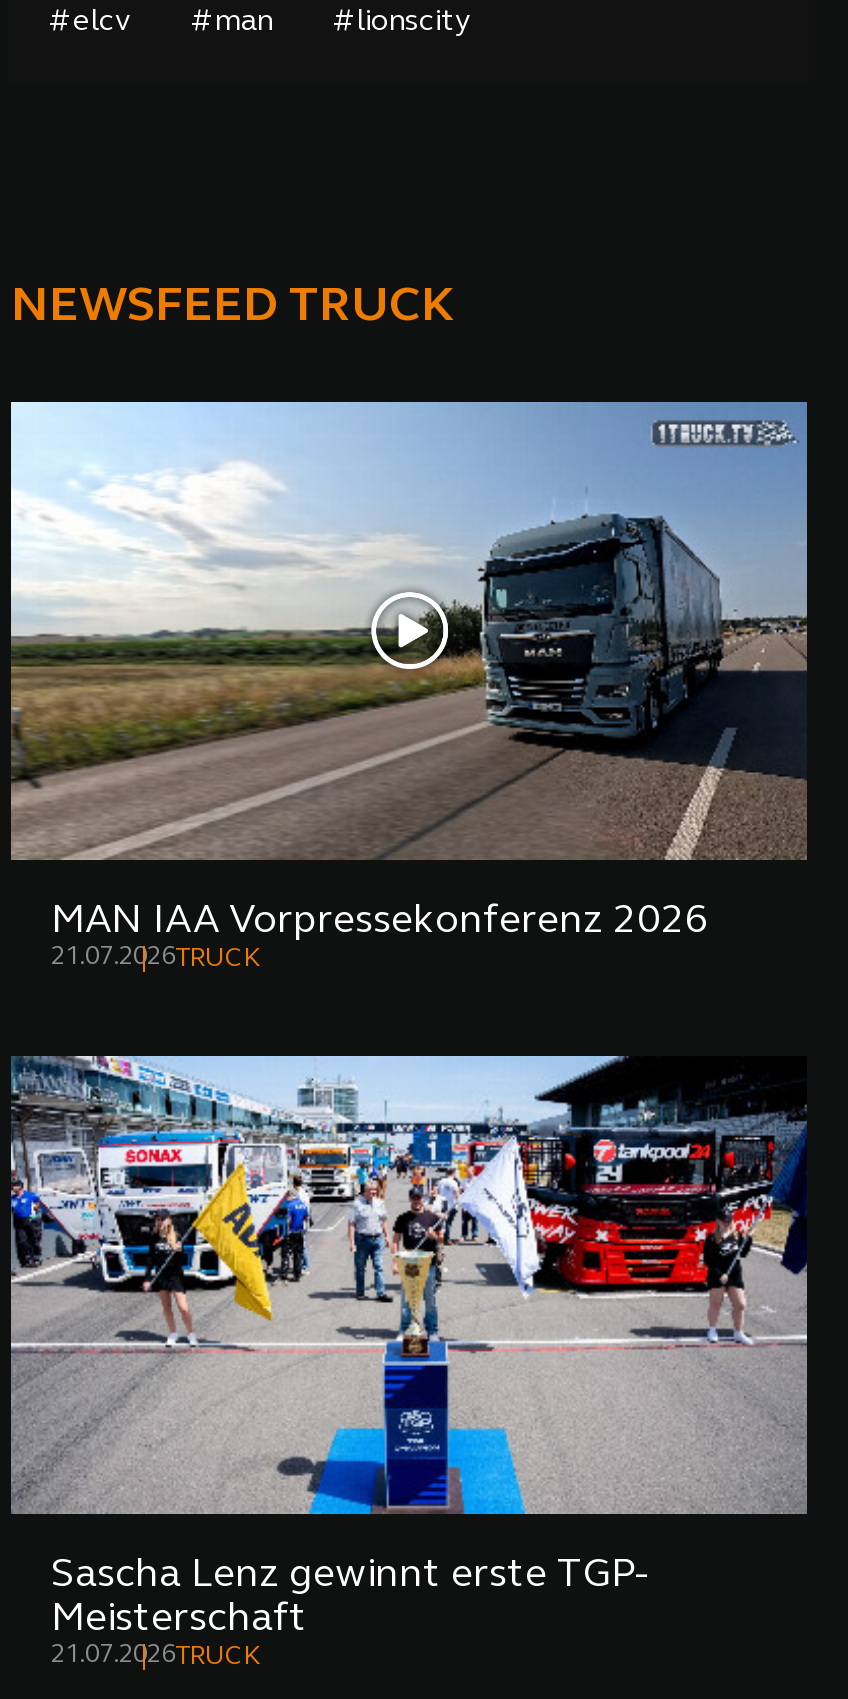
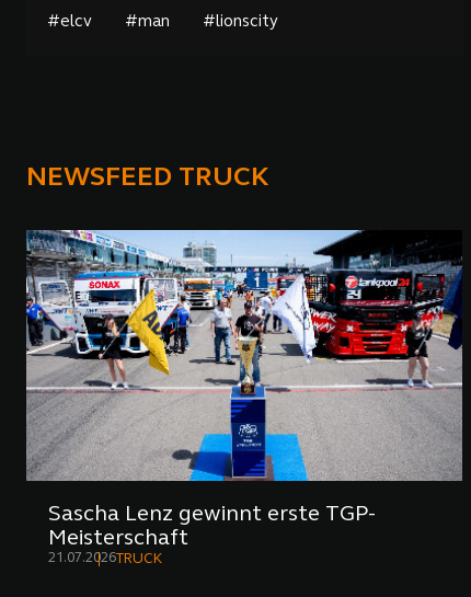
[9,400,809,973] [image] | MAN IAA Vorpressekonferenz 2026 | 21.07.2026TRUCK -> none

